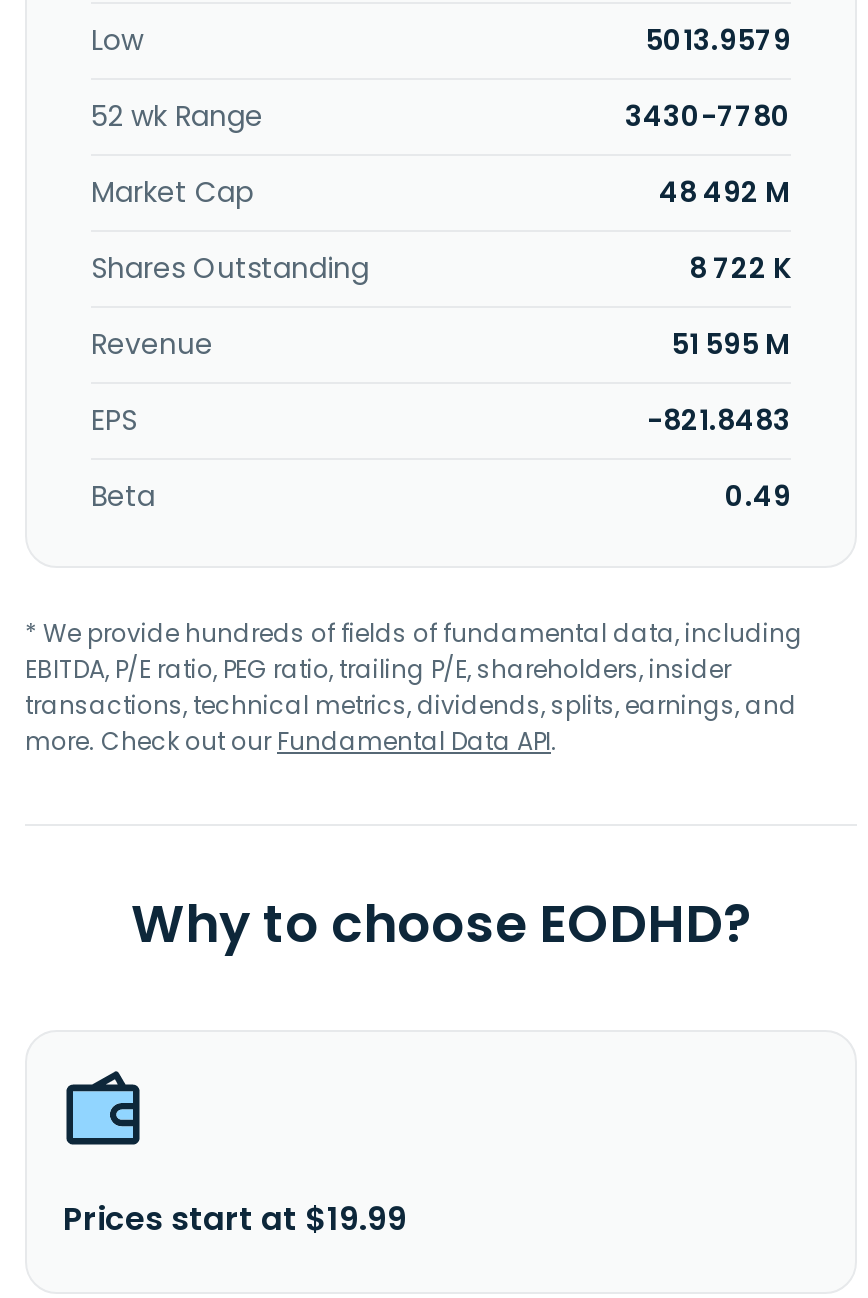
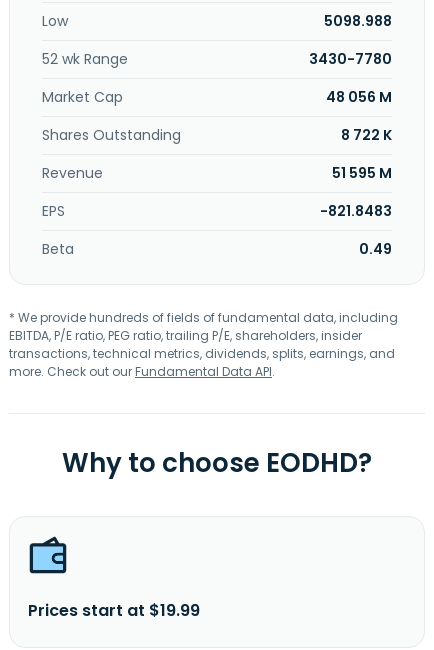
[645,20,791,60] 5013.9579 -> [324,11,392,31] 5098.988
[659,172,791,212] 48 492 M -> [326,87,392,107] 48 056 M

